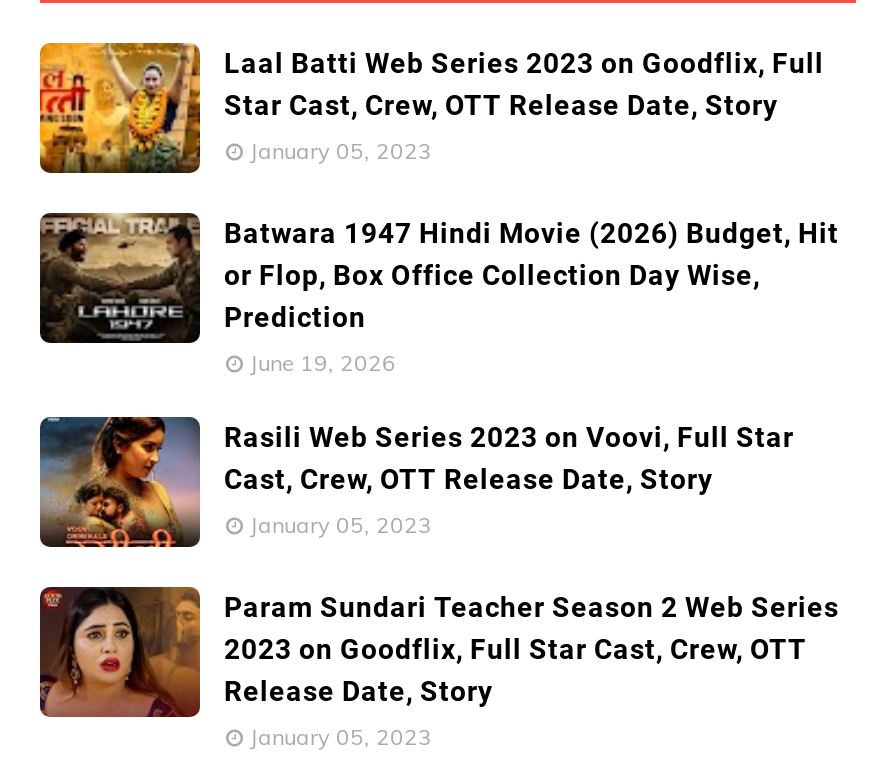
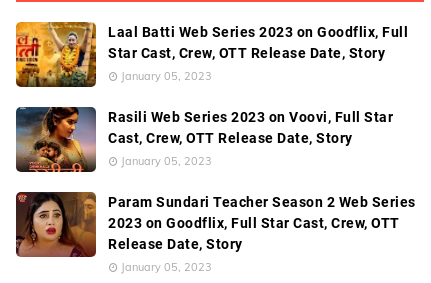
[38,211,839,377] [image] | Batwara 1947 Hindi Movie (2026) Budget, Hit | or Flop, Box Office Collection Day Wise, | Prediction | June 19, 2026 -> none

